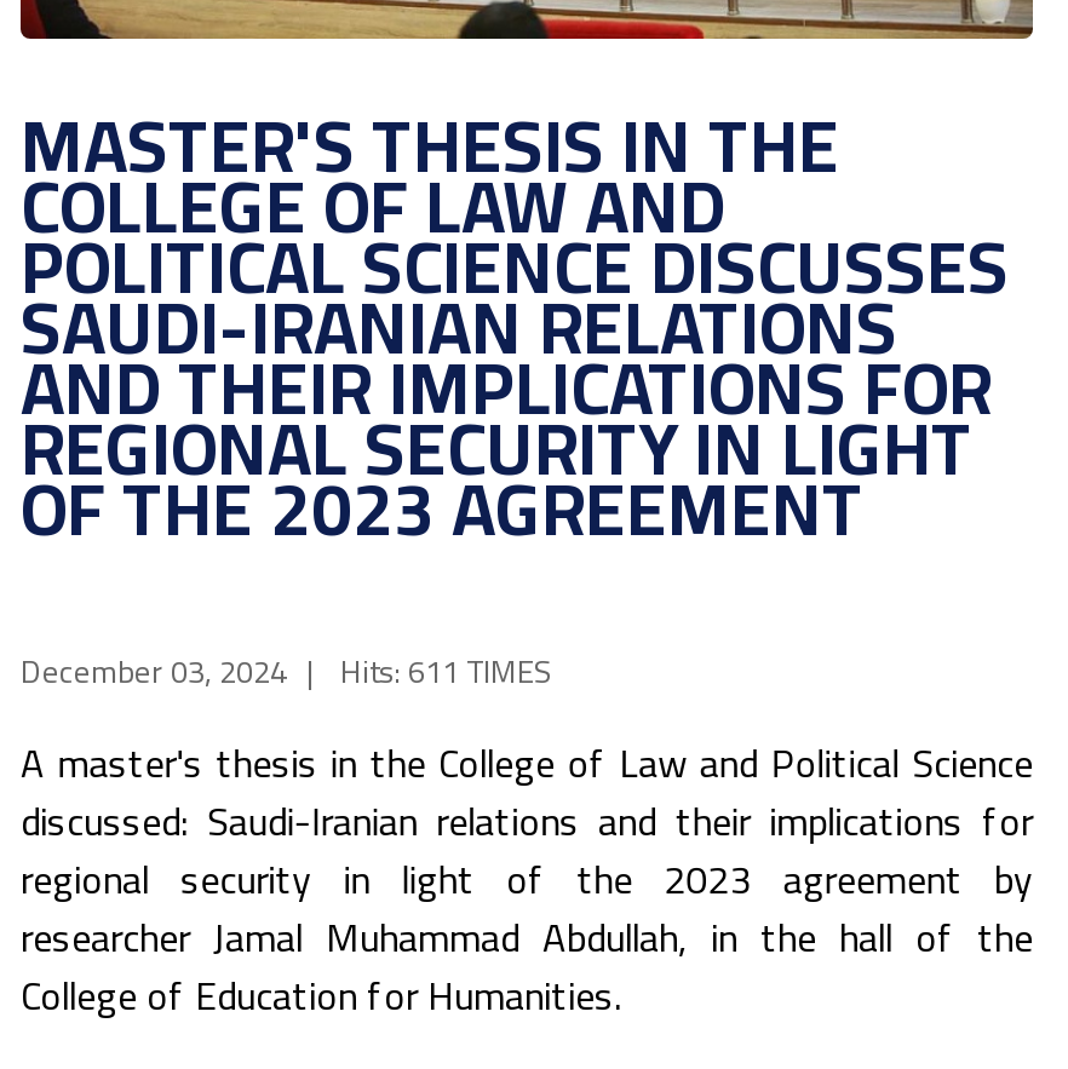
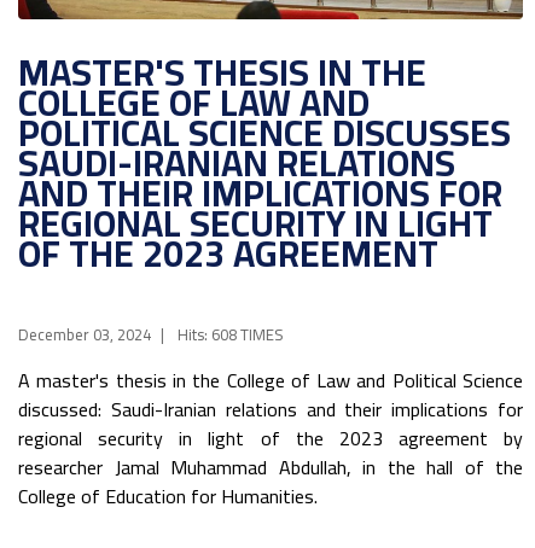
[21,642,553,700] December 03, 2024 Hits: 611 TIMES -> [18,320,284,349] December 03, 2024 Hits: 608 TIMES

